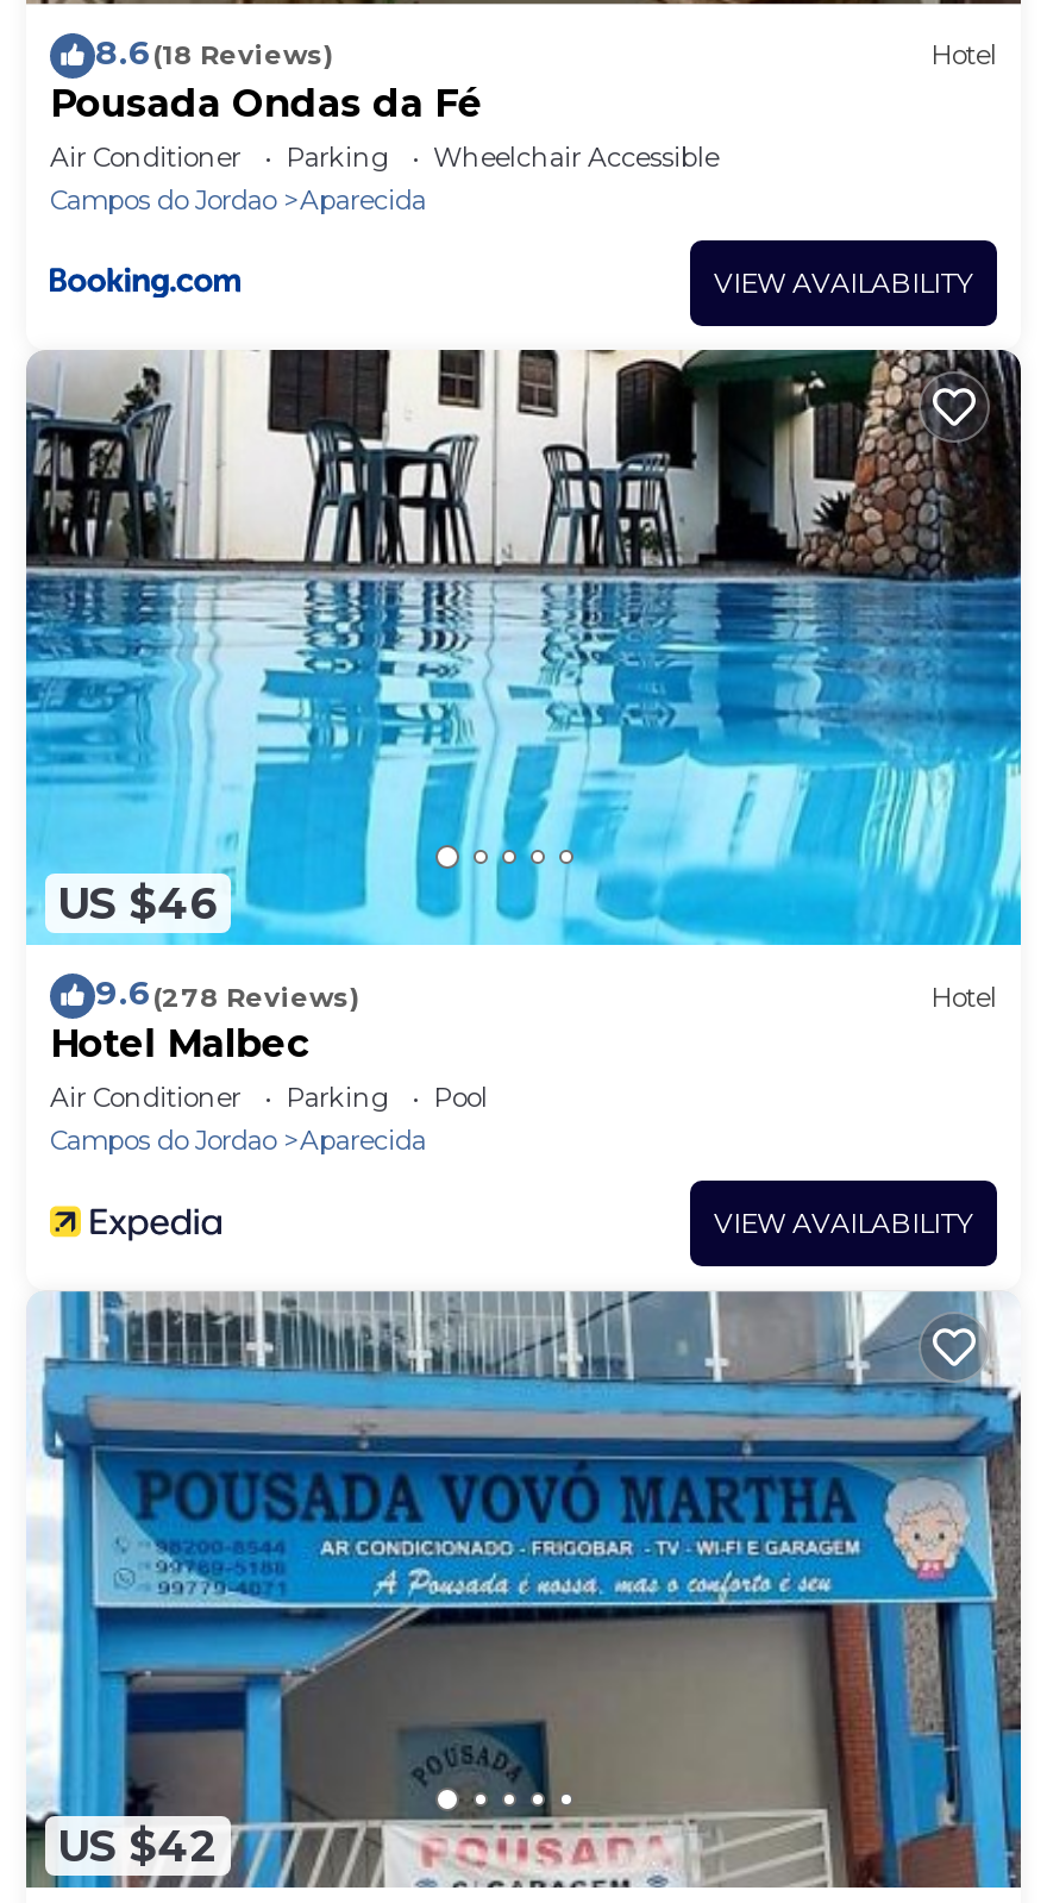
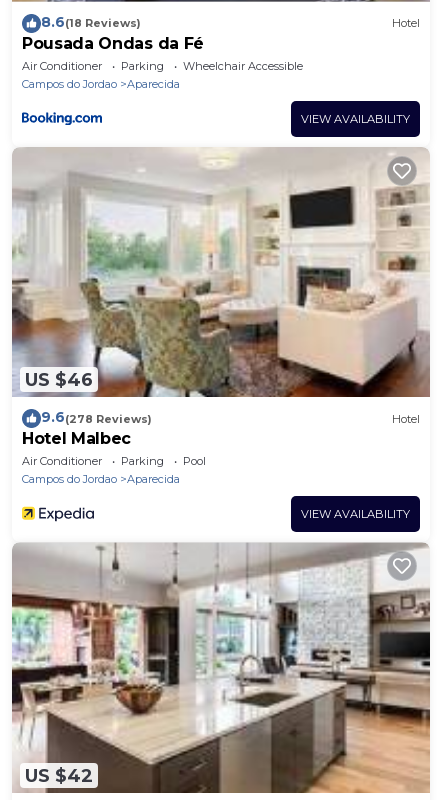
[24,348,1023,947] [image] -> [11,147,431,398] [image]
[24,1290,1023,1890] [image] -> [11,542,431,794] [image]

